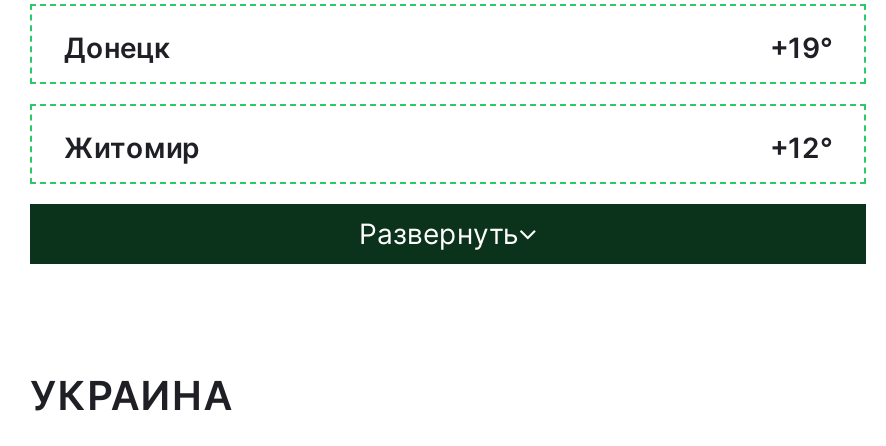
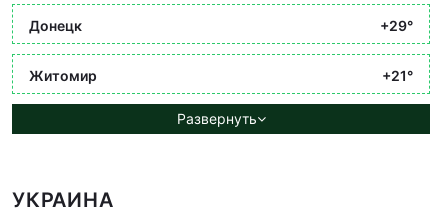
[770,29,832,63] +19° -> [380,16,413,33] +29°
[770,129,832,163] +12° -> [382,66,413,83] +21°

